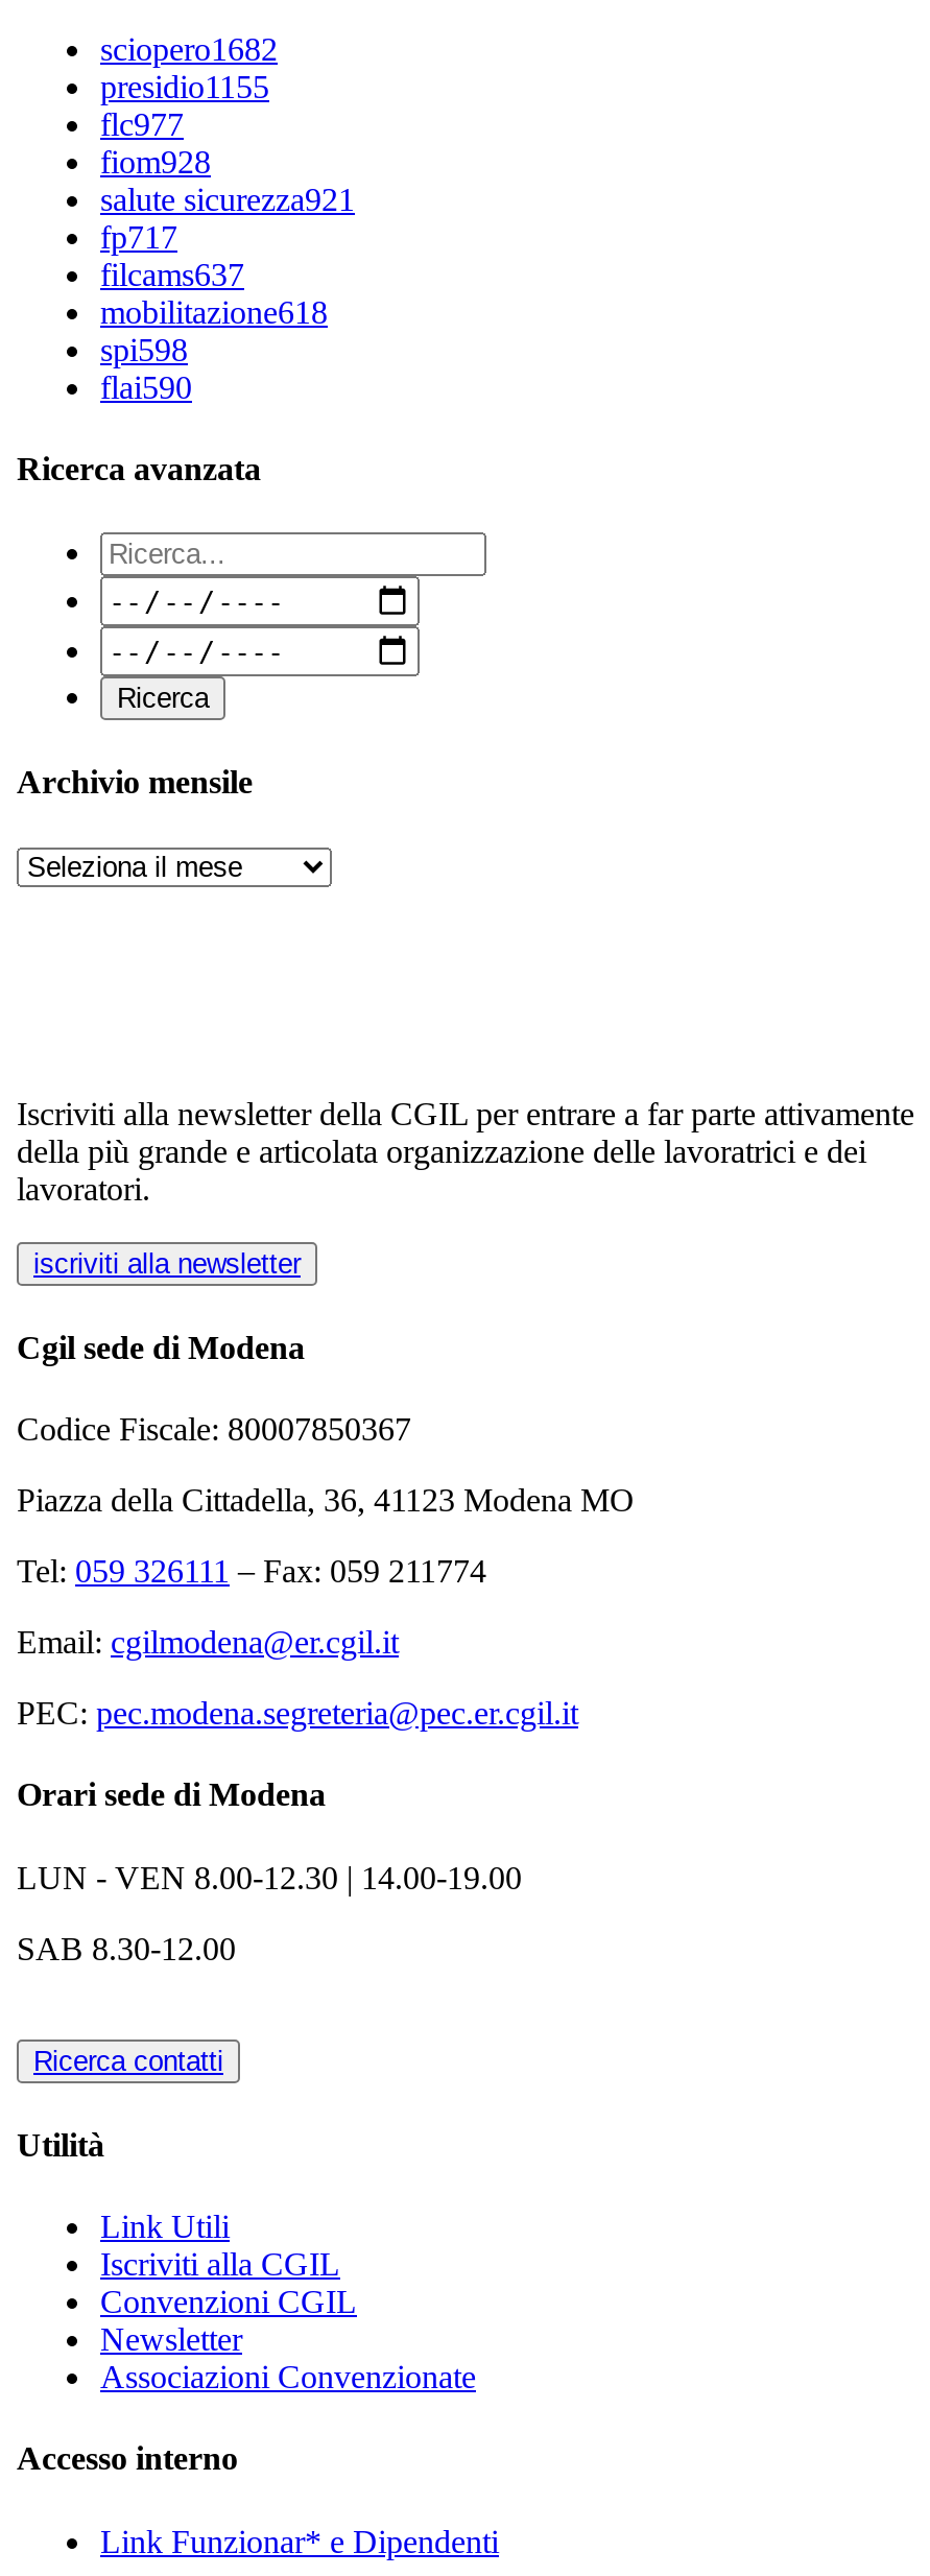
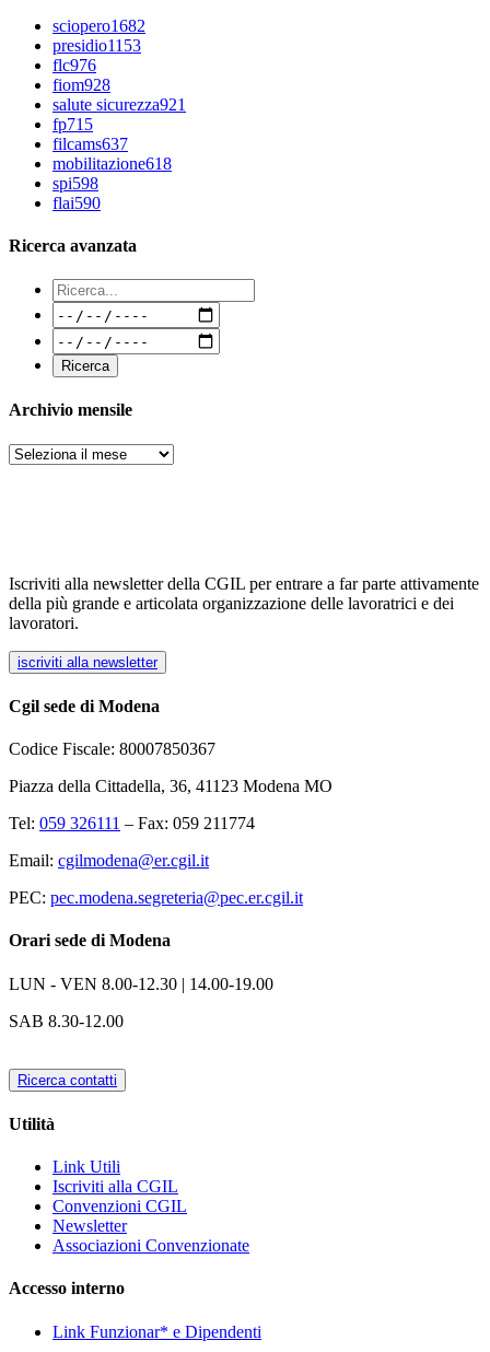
[100,68,269,104] presidio1155 -> [52,36,141,54] presidio1153
[100,106,184,141] flc977 -> [52,55,96,74] flc976
[100,218,177,254] fp717 -> [52,114,93,133] fp715

